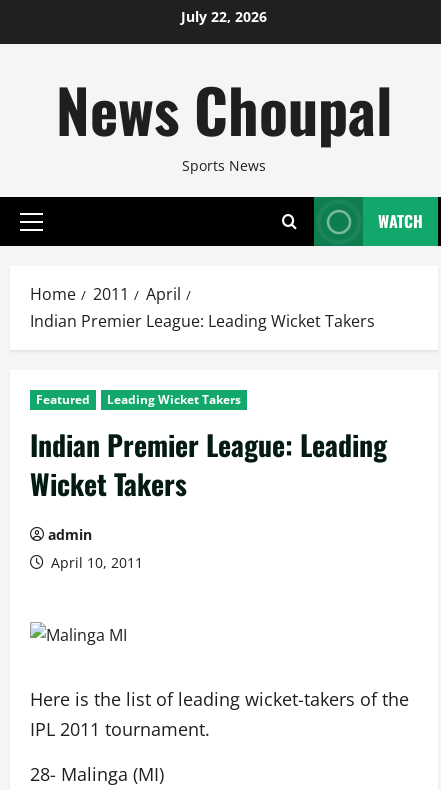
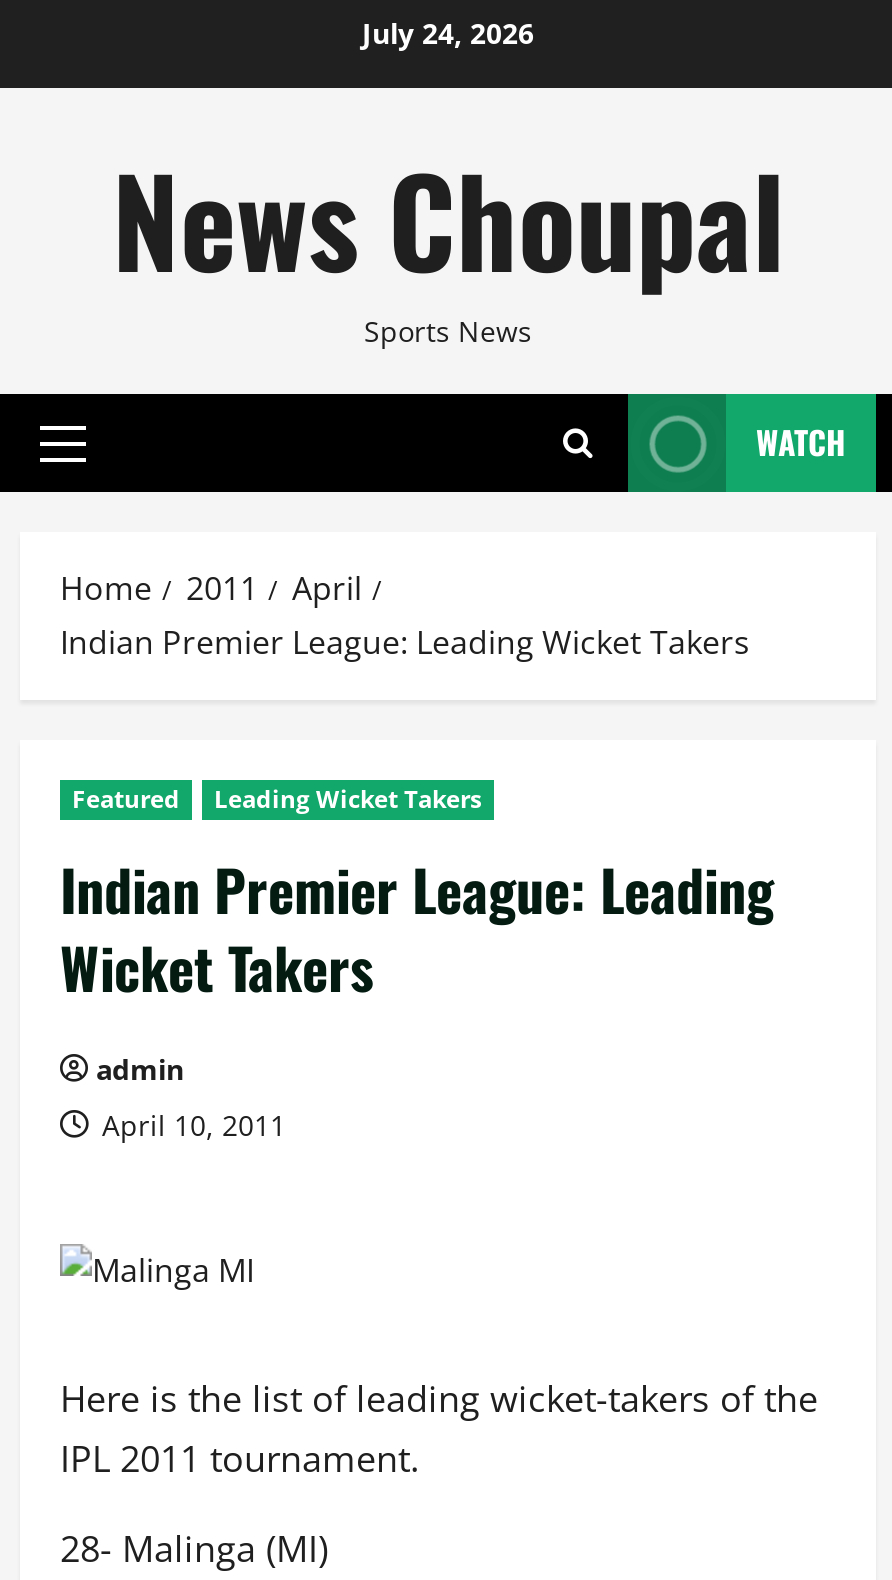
[181,7,267,26] July 22, 2026 -> [362,14,534,52] July 24, 2026

